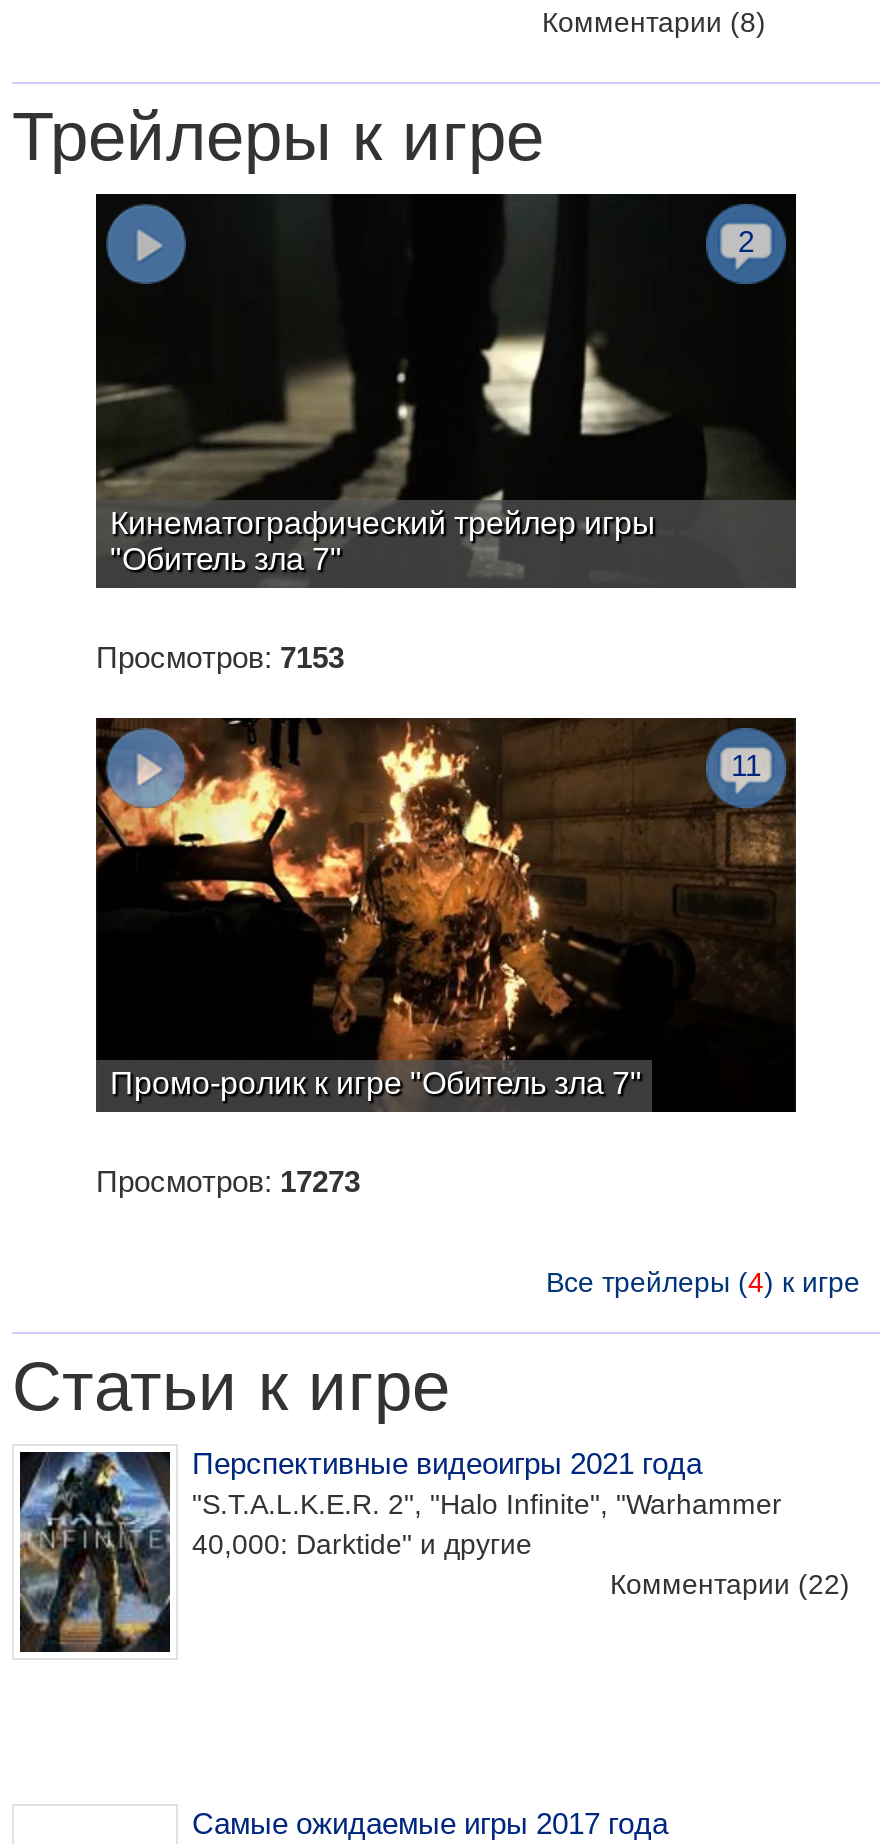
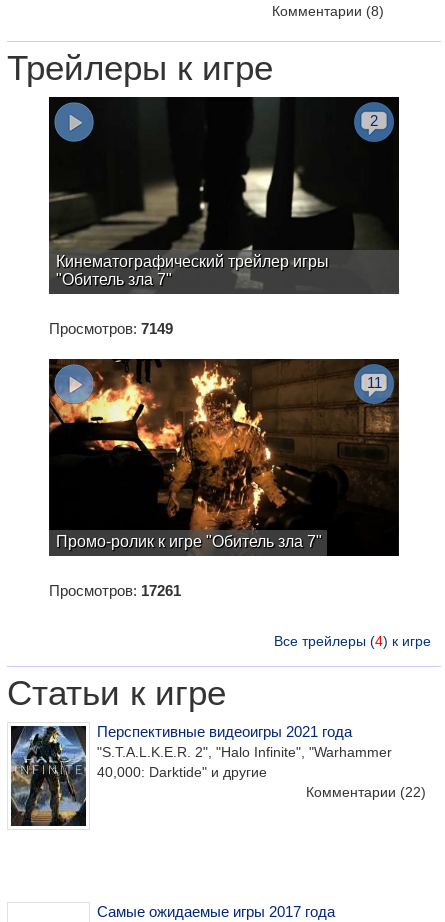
[96,640,344,674] Просмотров: 7153 -> [49,320,173,337] Просмотров: 7149
[96,1164,360,1198] Просмотров: 17273 -> [49,582,181,599] Просмотров: 17261

